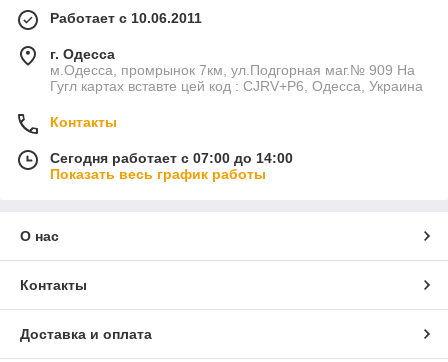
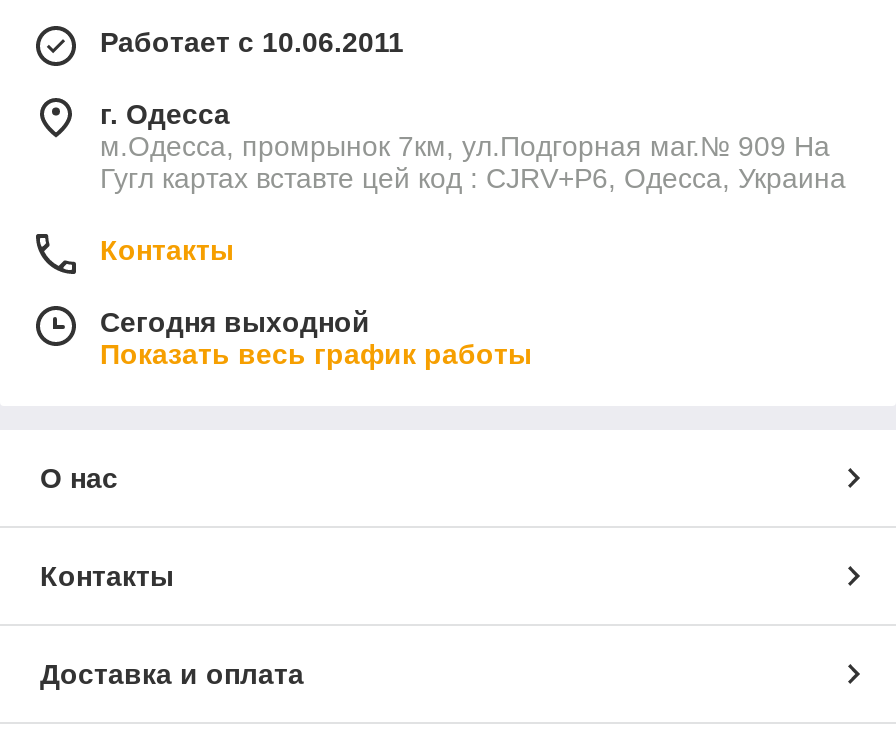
[50,150,293,166] Сегодня работает с 07:00 до 14:00 -> [100,305,370,337] Сегодня выходной

